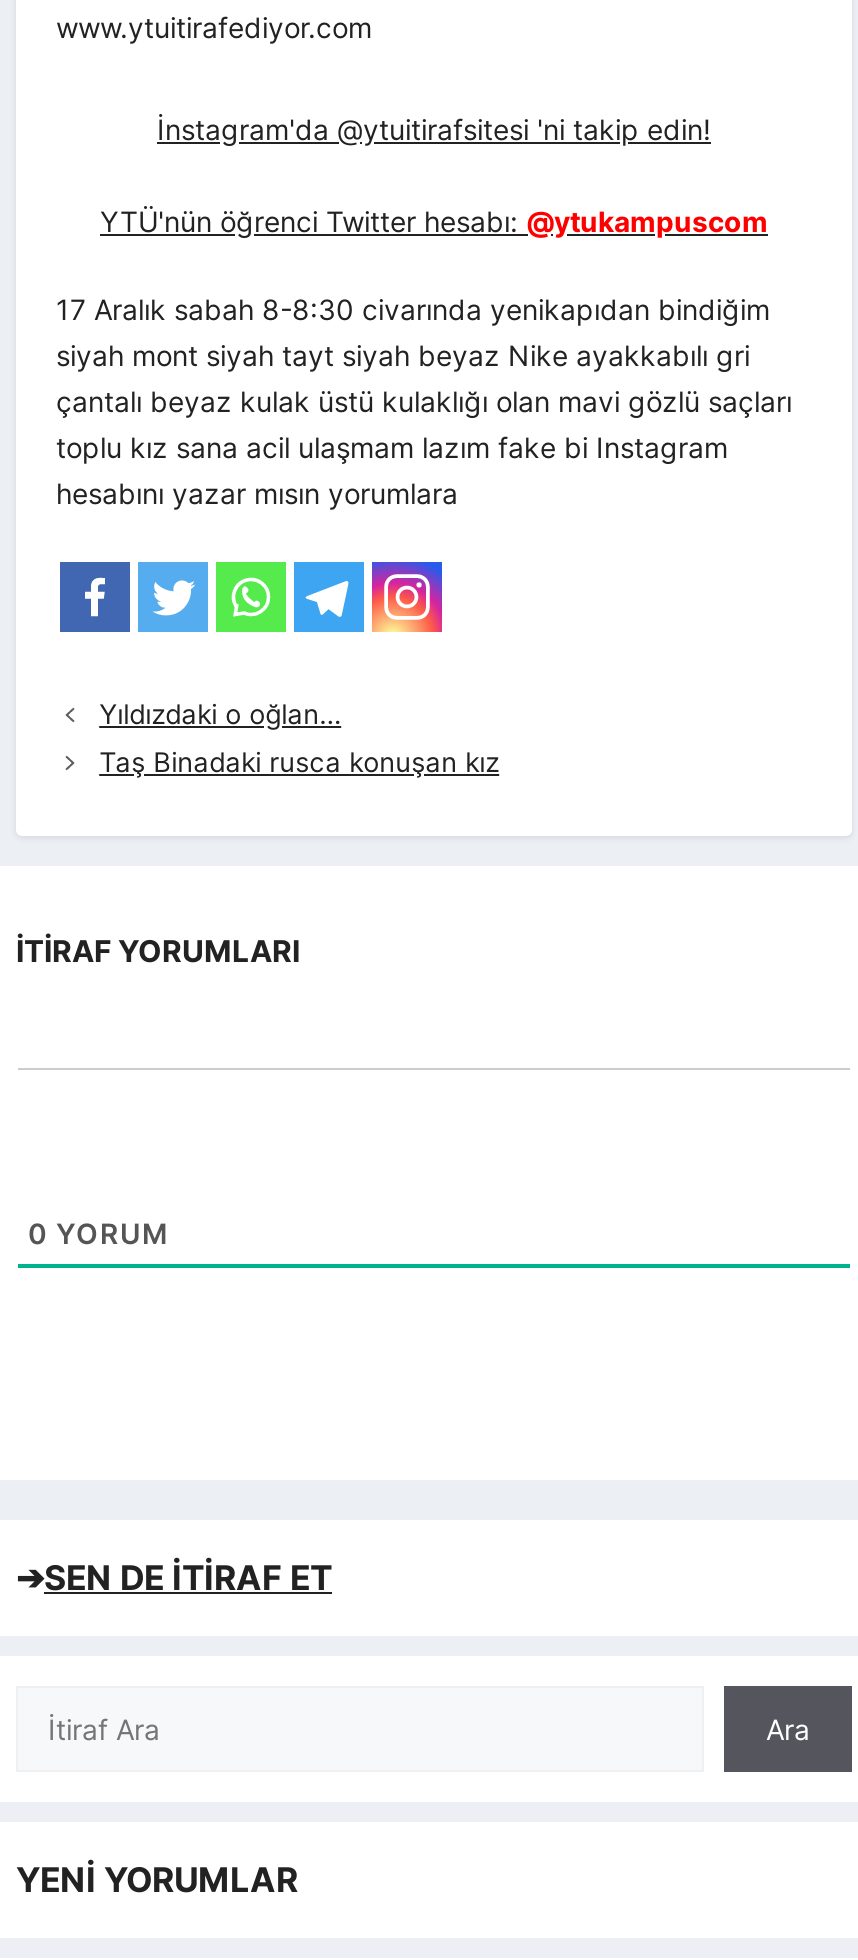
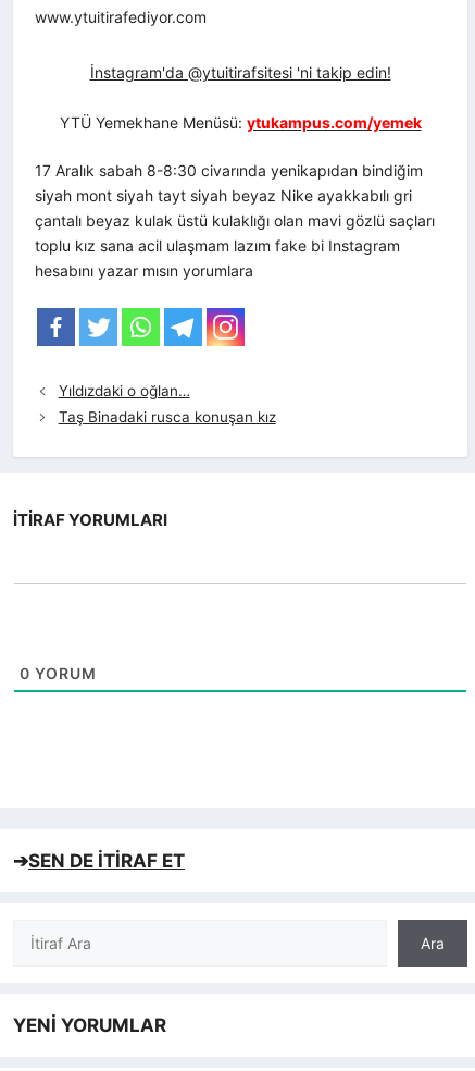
[100,205,768,239] YTÜ'nün öğrenci Twitter hesabı: @ytukampuscom -> [59,114,421,132] YTÜ Yemekhane Menüsü: ytukampus.com/yemek

